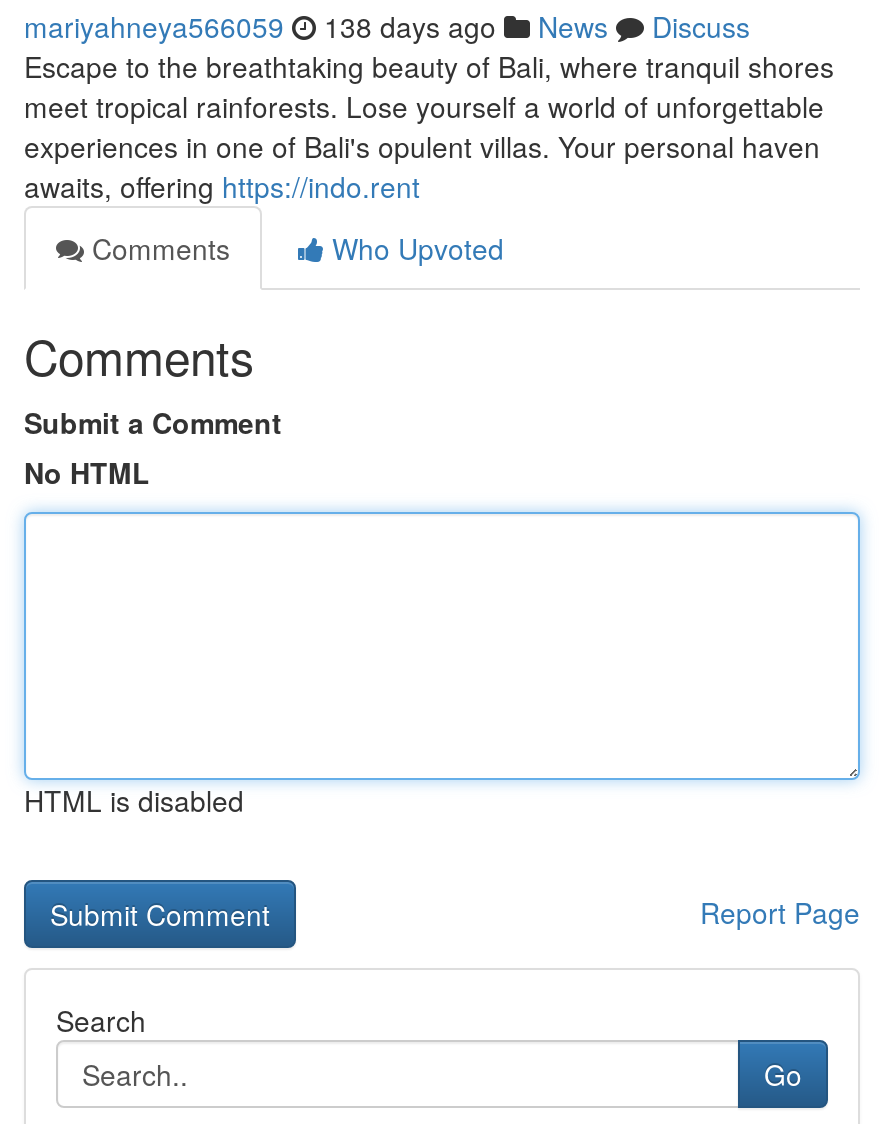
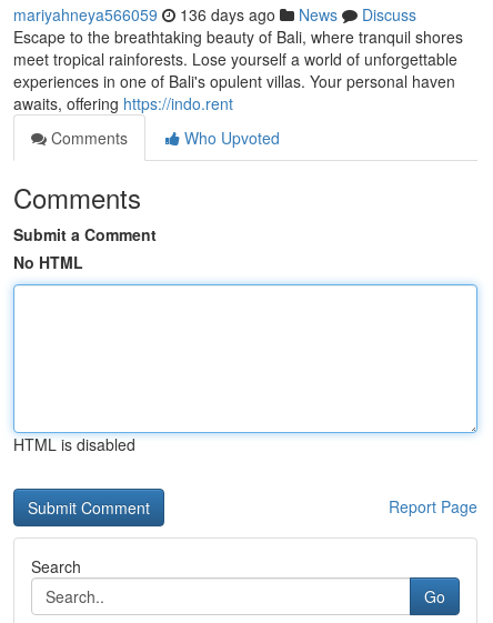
[24,6,750,46] mariyahneya566059 138 days ago News Discuss -> [13,3,416,26] mariyahneya566059 136 days ago News Discuss

